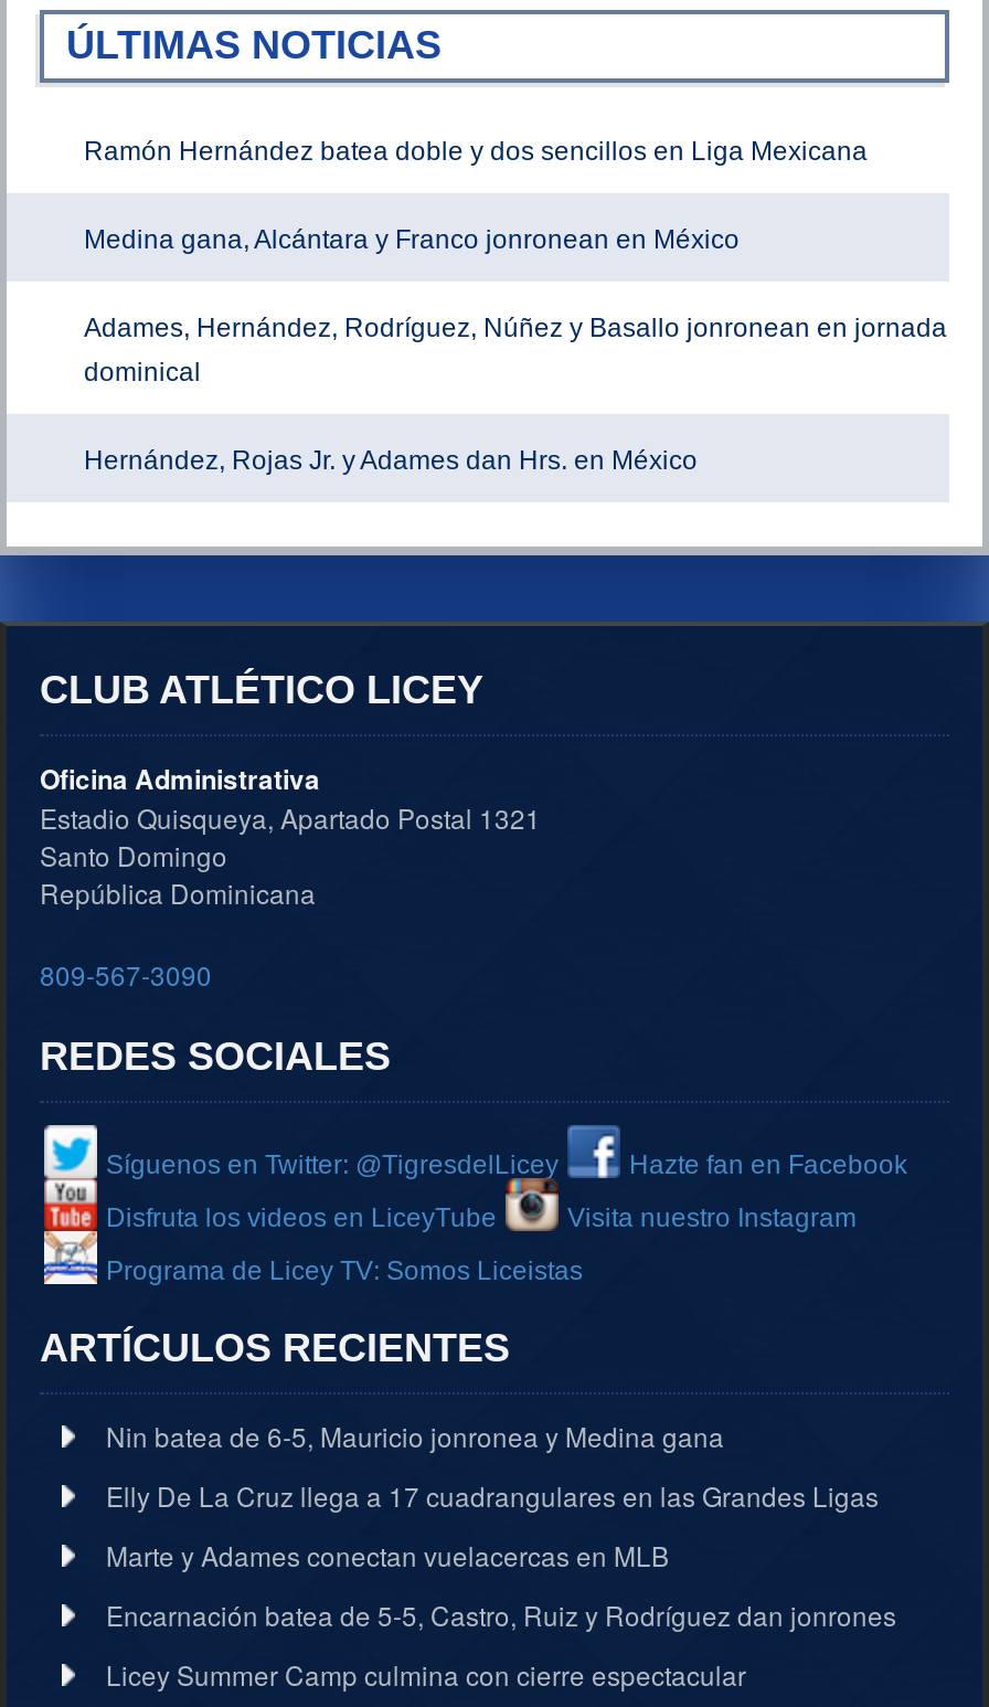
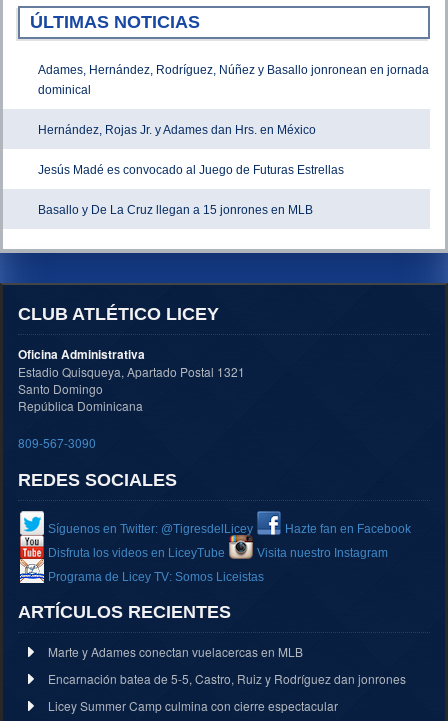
[84,135,868,254] Ramón Hernández batea doble y dos sencillos en Liga Mexicana | Medina gana, Alcántara y Franco jonronean en México -> none
moved [84,312,947,475] -> [38,63,429,137]: Adames, Hernández, Rodríguez, Núñez y Basallo jonronean en jornada | dominical | Hernández, Rojas Jr. y Adames dan Hrs. en México
none -> [38,163,344,217] Jesús Madé es convocado al Juego de Futuras Estrellas | Basallo y De La Cruz llegan a 15 jonrones en MLB
[106,1416,879,1513] Nin batea de 6-5, Mauricio jonronea y Medina gana | Elly De La Cruz llega a 17 cuadrangulares en las Grandes Ligas -> none

